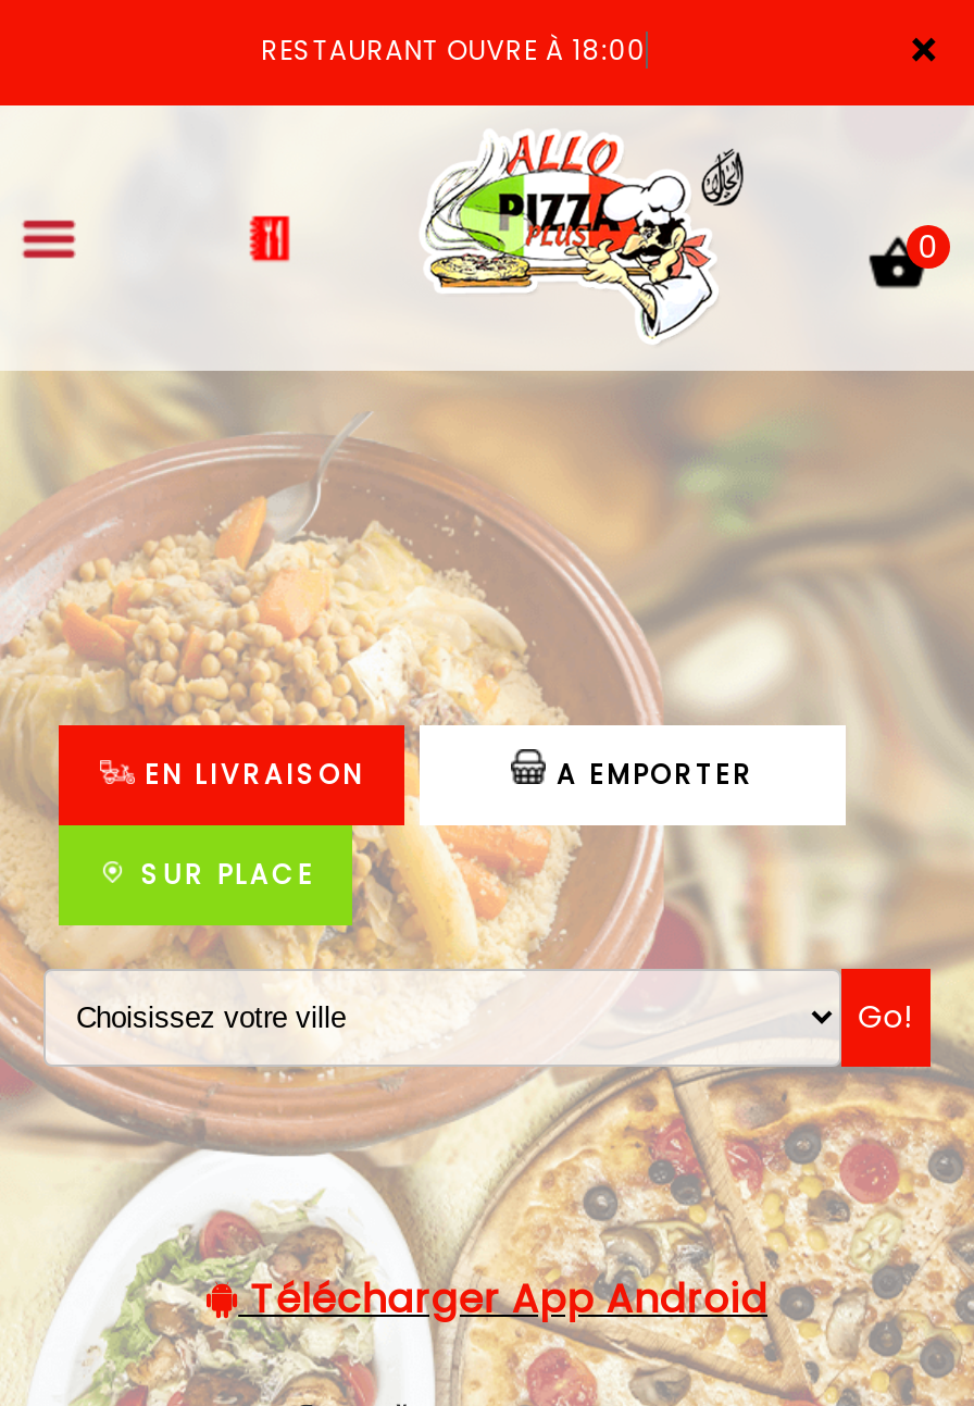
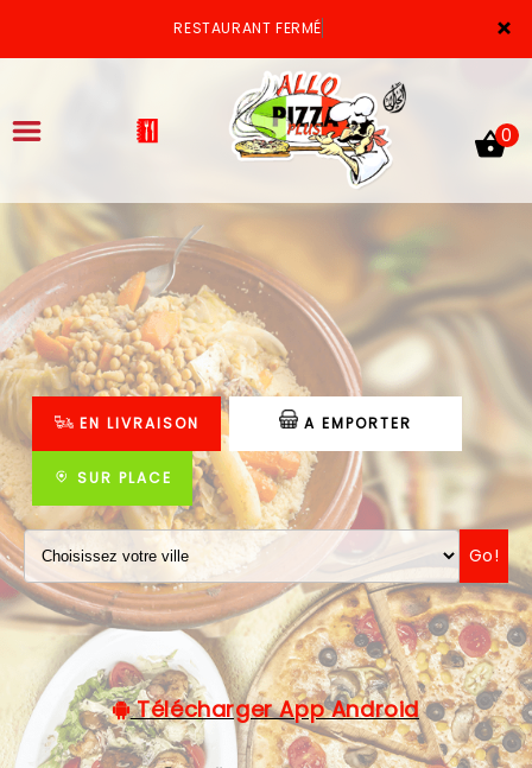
[261,32,647,69] RESTAURANT OUVRE À 18:00 -> [174,18,322,38] RESTAURANT FERMÉ

